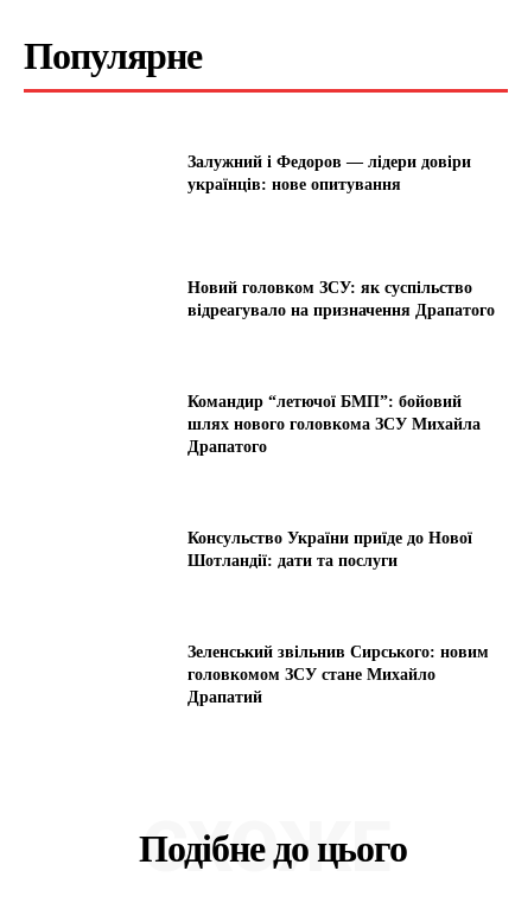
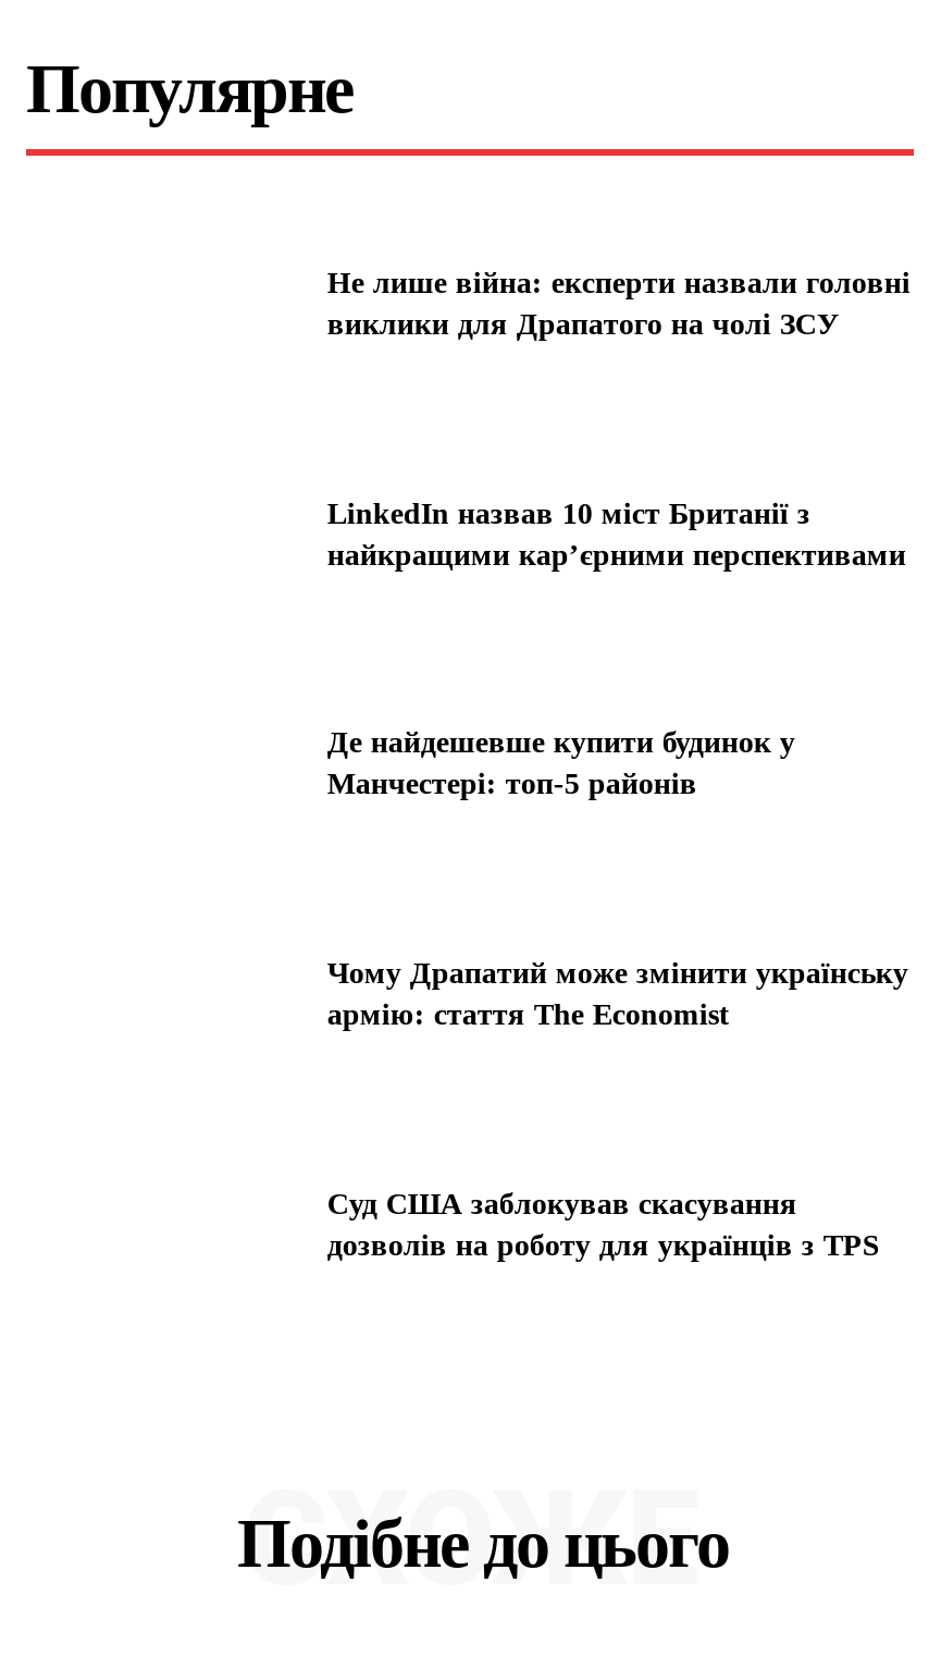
[188,153,472,194] Залужний і Федоров — лідери довіри | українців: нове опитування -> [327,267,910,341] Не лише війна: експерти назвали головні | виклики для Драпатого на чолі ЗСУ
[188,279,495,319] Новий головком ЗСУ: як суспільство | відреагувало на призначення Драпатого -> [327,497,906,571] LinkedIn назвав 10 міст Британії з | найкращими кар’єрними перспективами
[188,393,481,456] Командир “летючої БМП”: бойовий | шлях нового головкома ЗСУ Михайла | Драпатого -> [327,727,795,801] Де найдешевше купити будинок у | Манчестері: топ-5 районів
[188,529,473,570] Консульство України приїде до Нової | Шотландії: дати та послуги -> [327,957,908,1031] Чому Драпатий може змінити українську | армію: стаття The Economist
[188,644,489,706] Зеленський звільнив Сирського: новим | головкомом ЗСУ стане Михайло | Драпатий -> [327,1187,880,1261] Суд США заблокував скасування | дозволів на роботу для українців з TPS

